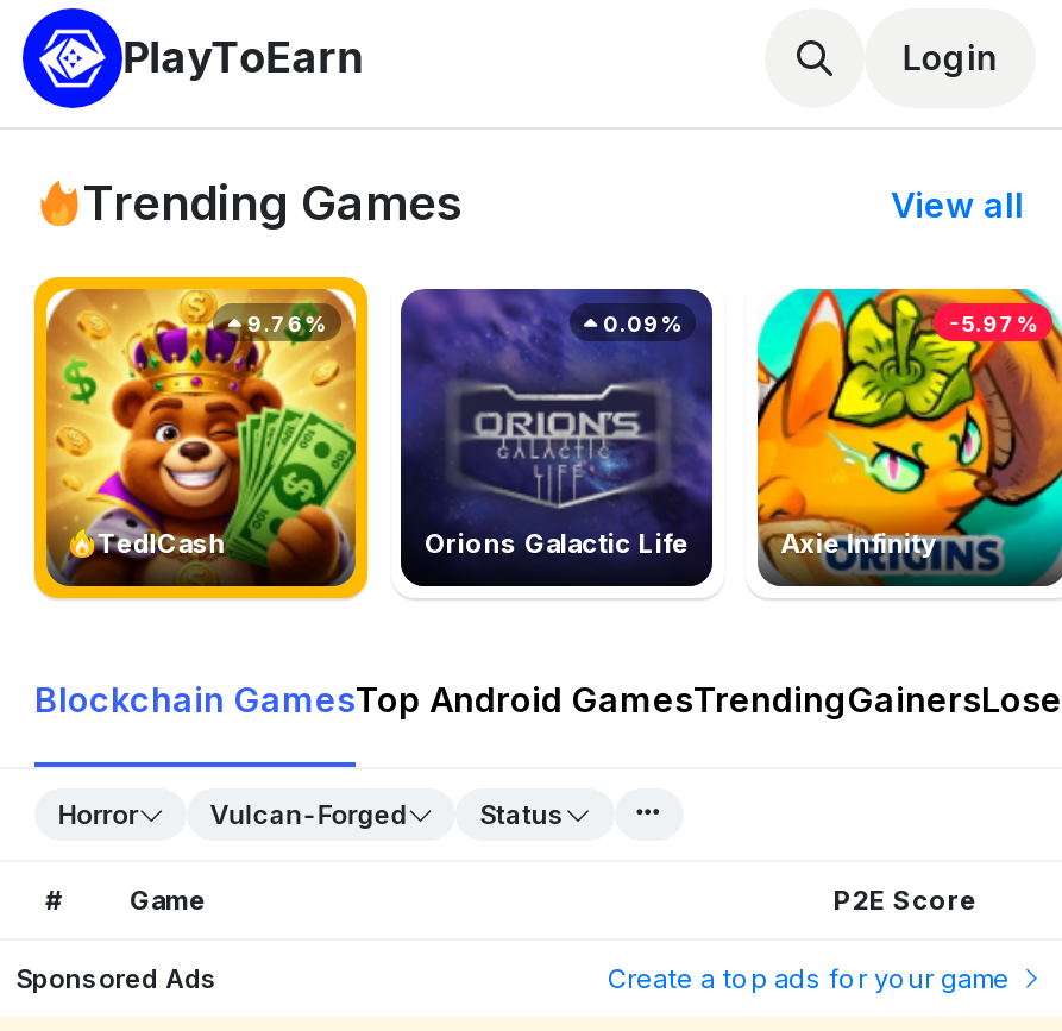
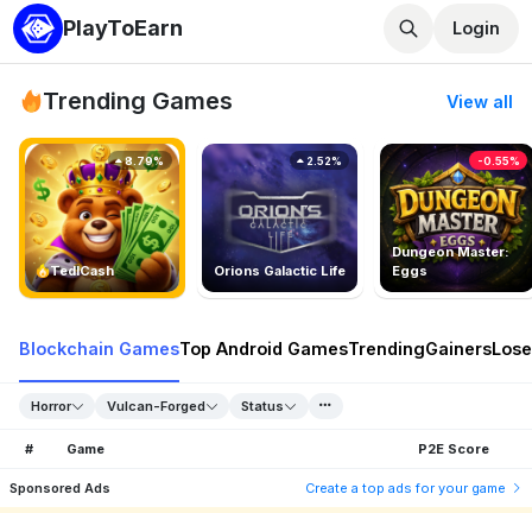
[755,287,1055,586] [image] | Axie Infinity -> [379,142,528,292] [image] | Dungeon Master: | Eggs
[242,310,326,336] 9.76% -> [123,154,164,167] 8.79%
[598,310,681,336] 0.09% -> [304,154,342,167] 2.52%
[949,310,1037,336] -5.97% -> [477,154,520,167] -0.55%

